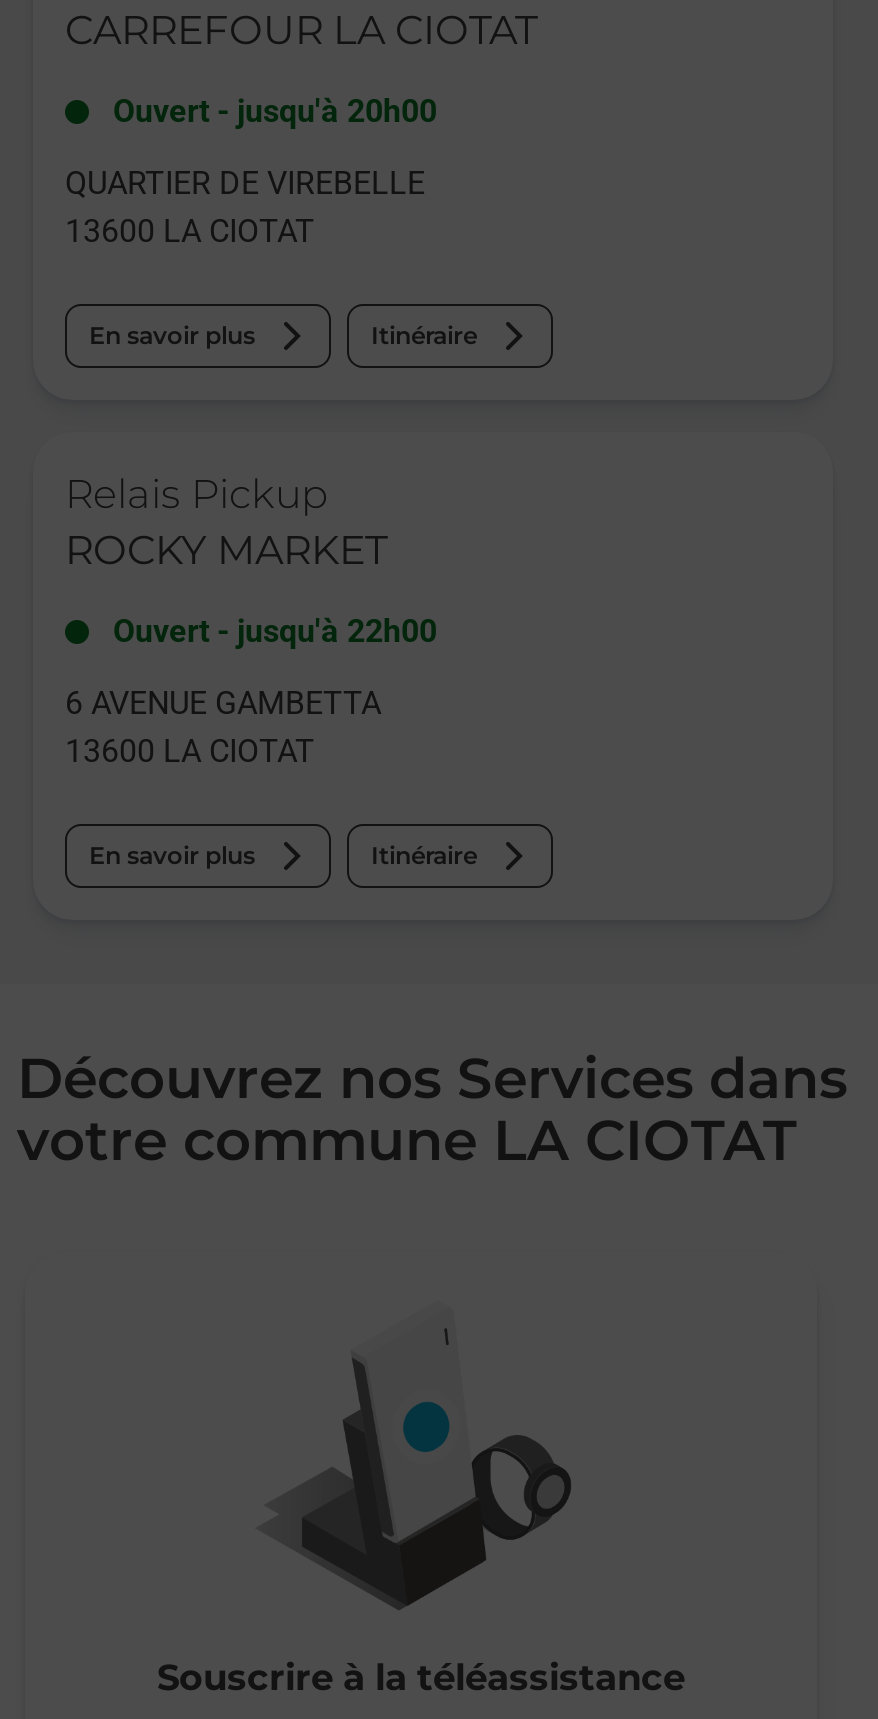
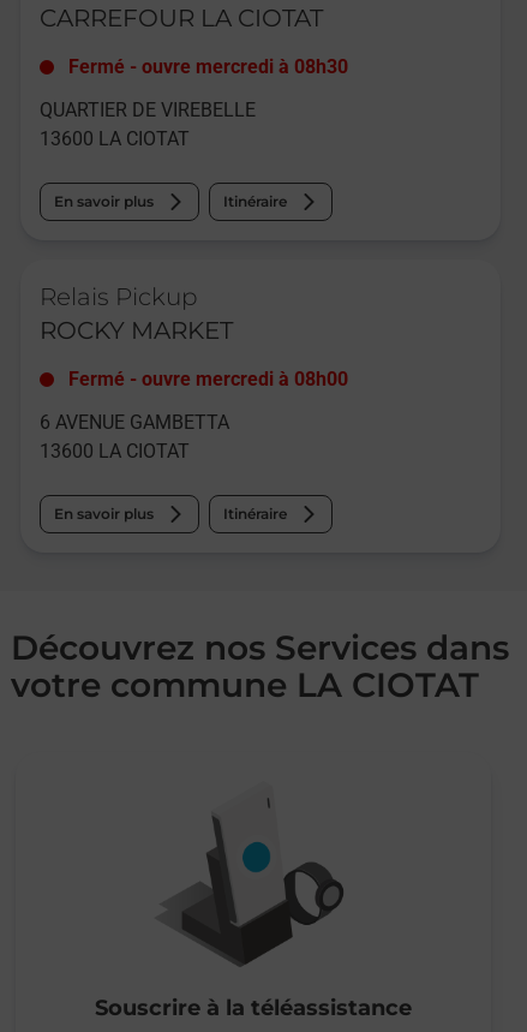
[113,92,437,130] Ouvert - jusqu'à 20h00 -> [68,55,348,78] Fermé - ouvre mercredi à 08h30
[113,612,437,650] Ouvert - jusqu'à 22h00 -> [68,368,348,390] Fermé - ouvre mercredi à 08h00

